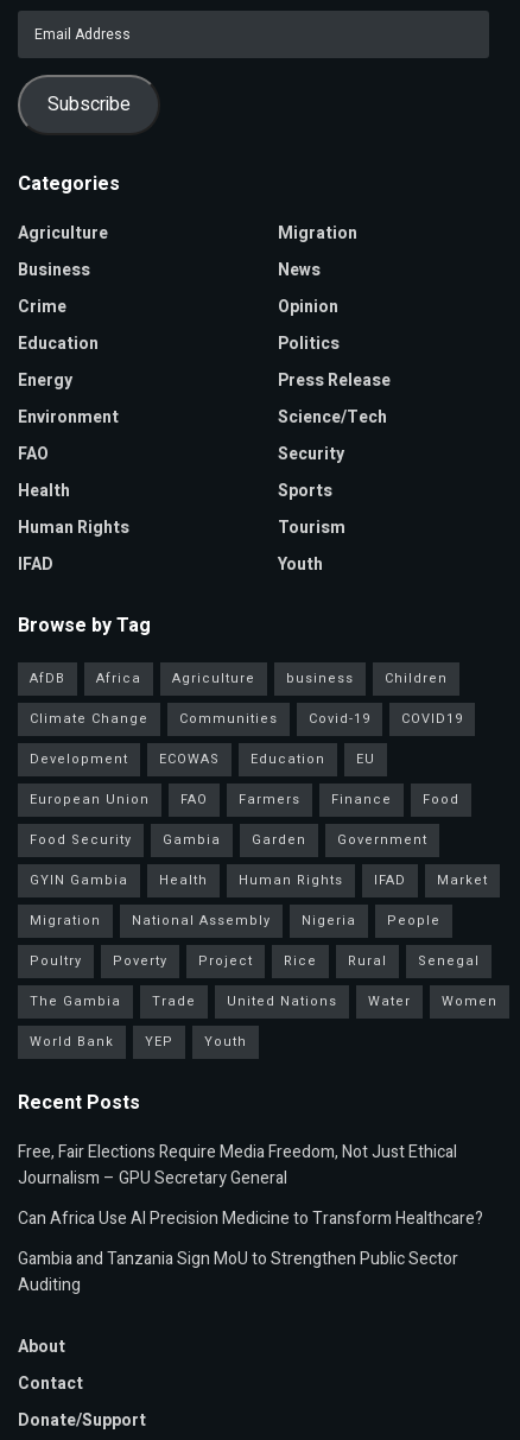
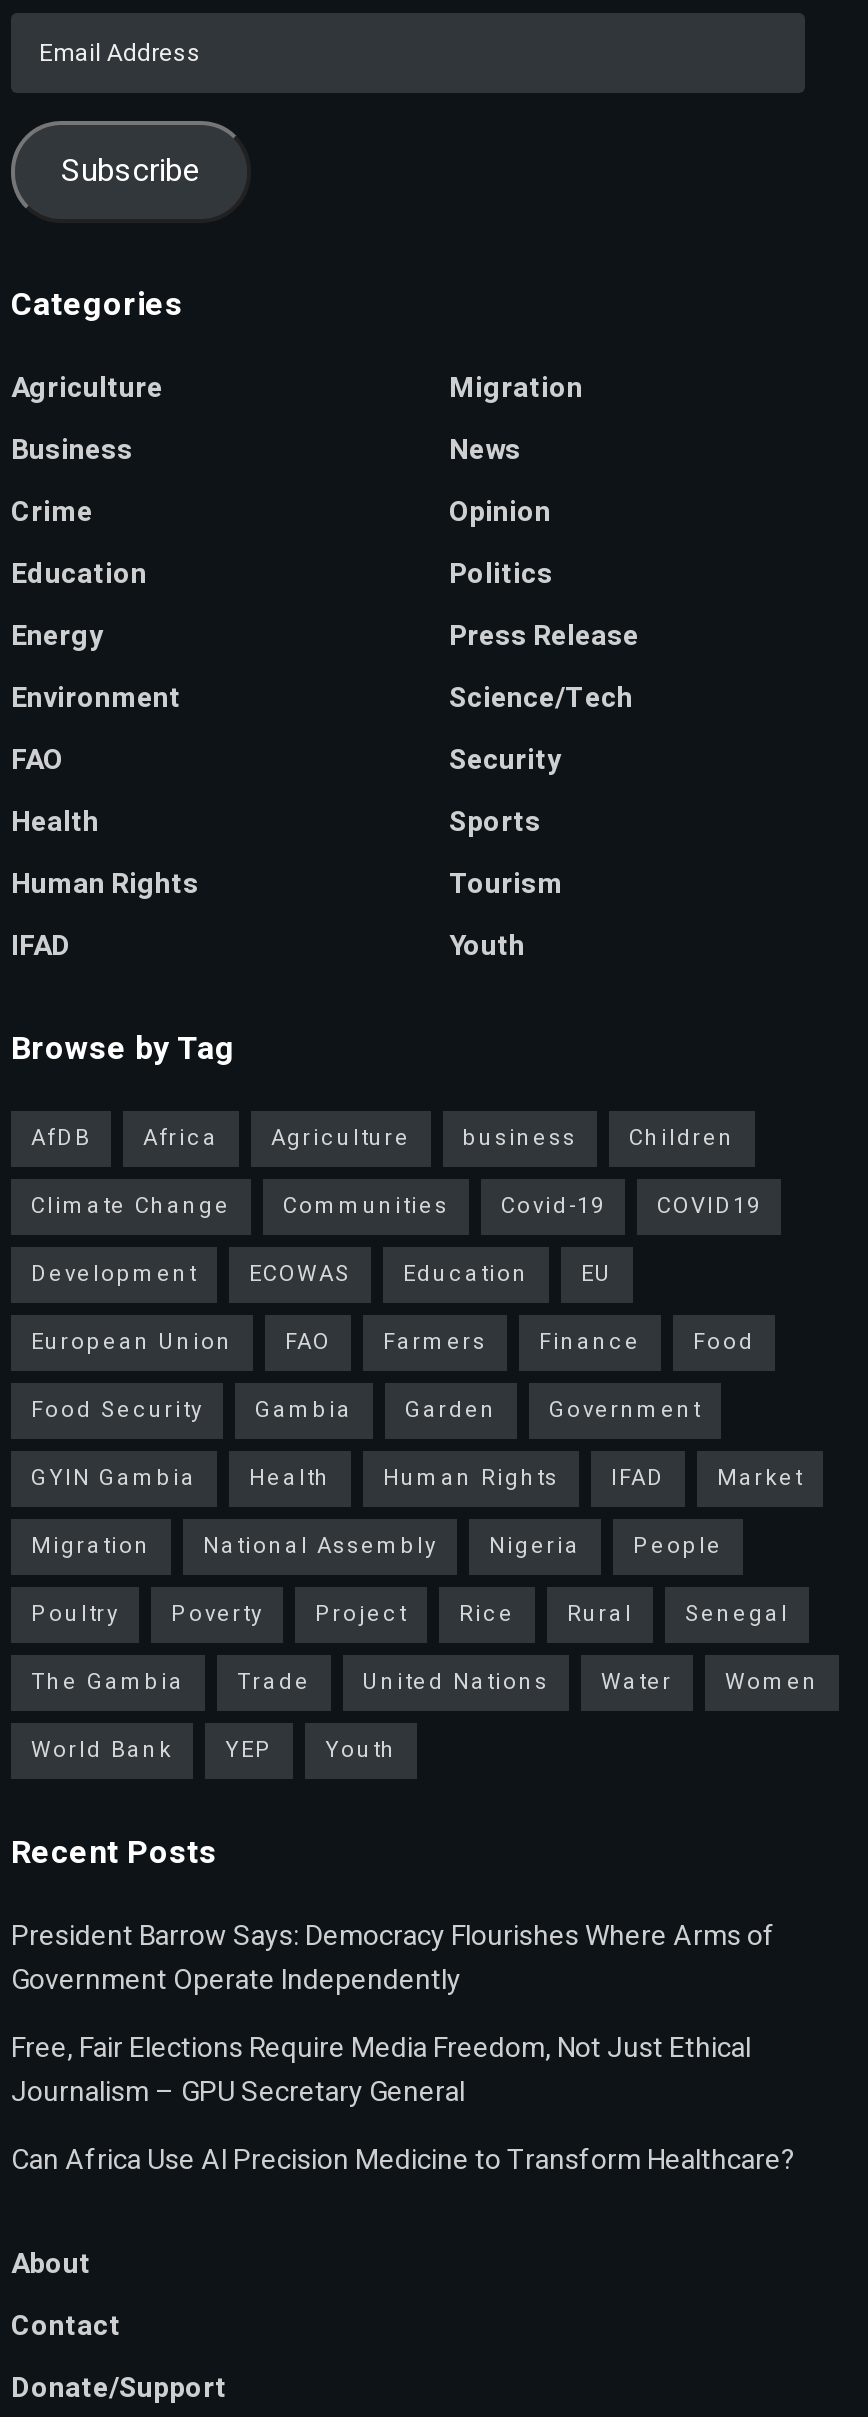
none -> [11,1914,775,2000] President Barrow Says: Democracy Flourishes Where Arms of | Government Operate Independently
moved [18,1139,483,1230] -> [11,2026,795,2180]: Free, Fair Elections Require Media Freedom, Not Just Ethical | Journalism – GPU Secretary General | Can Africa Use AI Precision Medicine to Transform Healthcare?
[18,1246,458,1297] Gambia and Tanzania Sign MoU to Strengthen Public Sector | Auditing -> none

